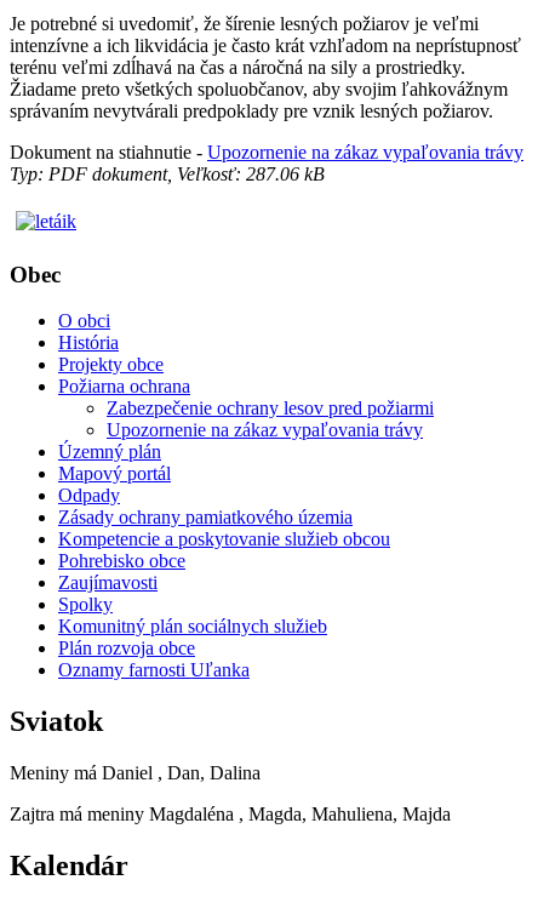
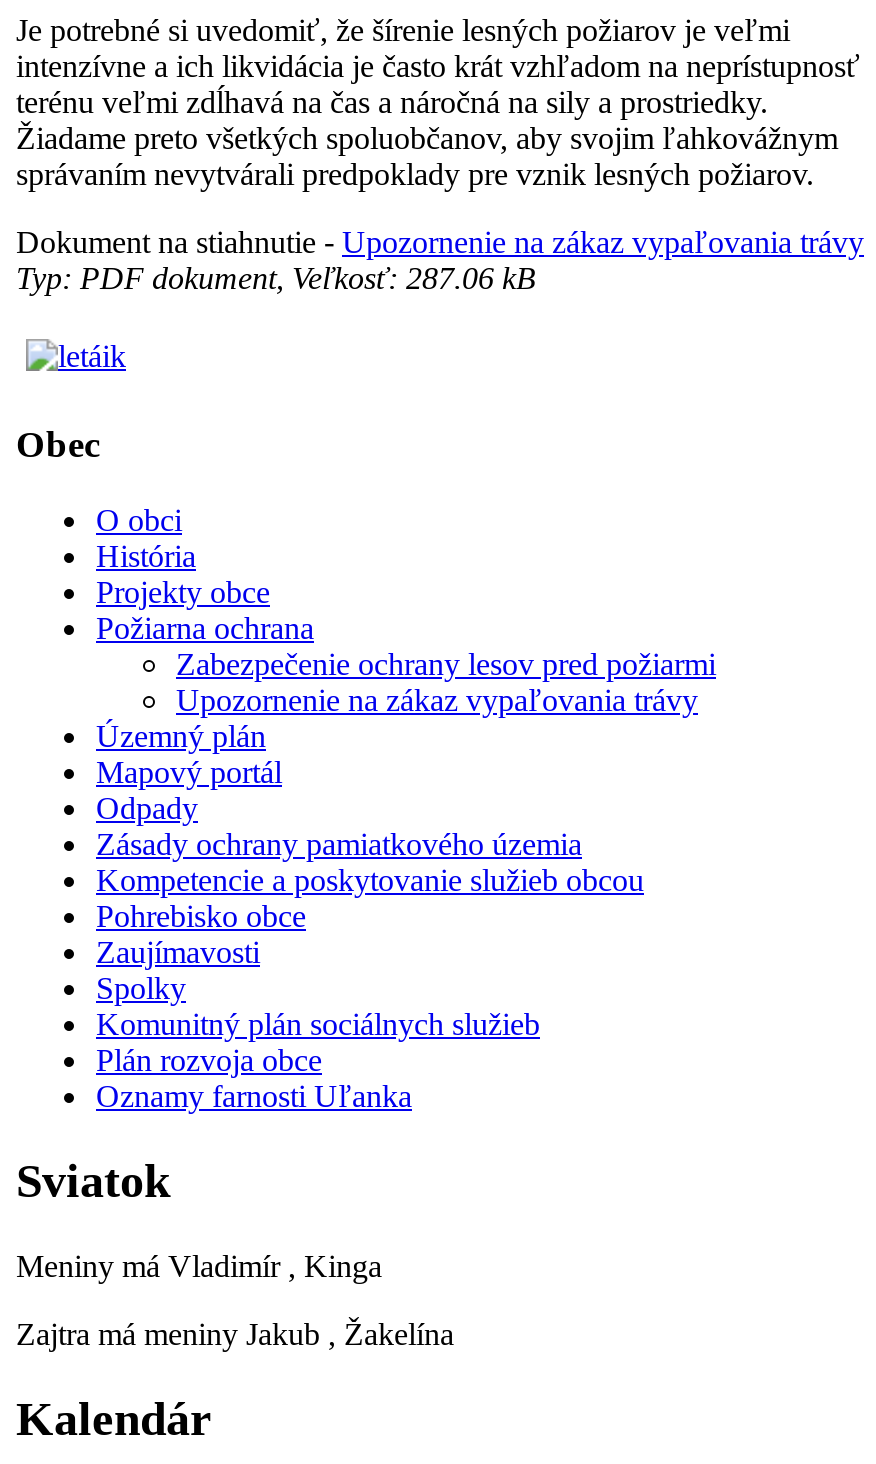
[10,763,261,783] Meniny má Daniel , Dan, Dalina -> [16,1249,382,1283] Meniny má Vladimír , Kinga
[10,804,451,824] Zajtra má meniny Magdaléna , Magda, Mahuliena, Majda -> [16,1317,454,1351] Zajtra má meniny Jakub , Žakelína

